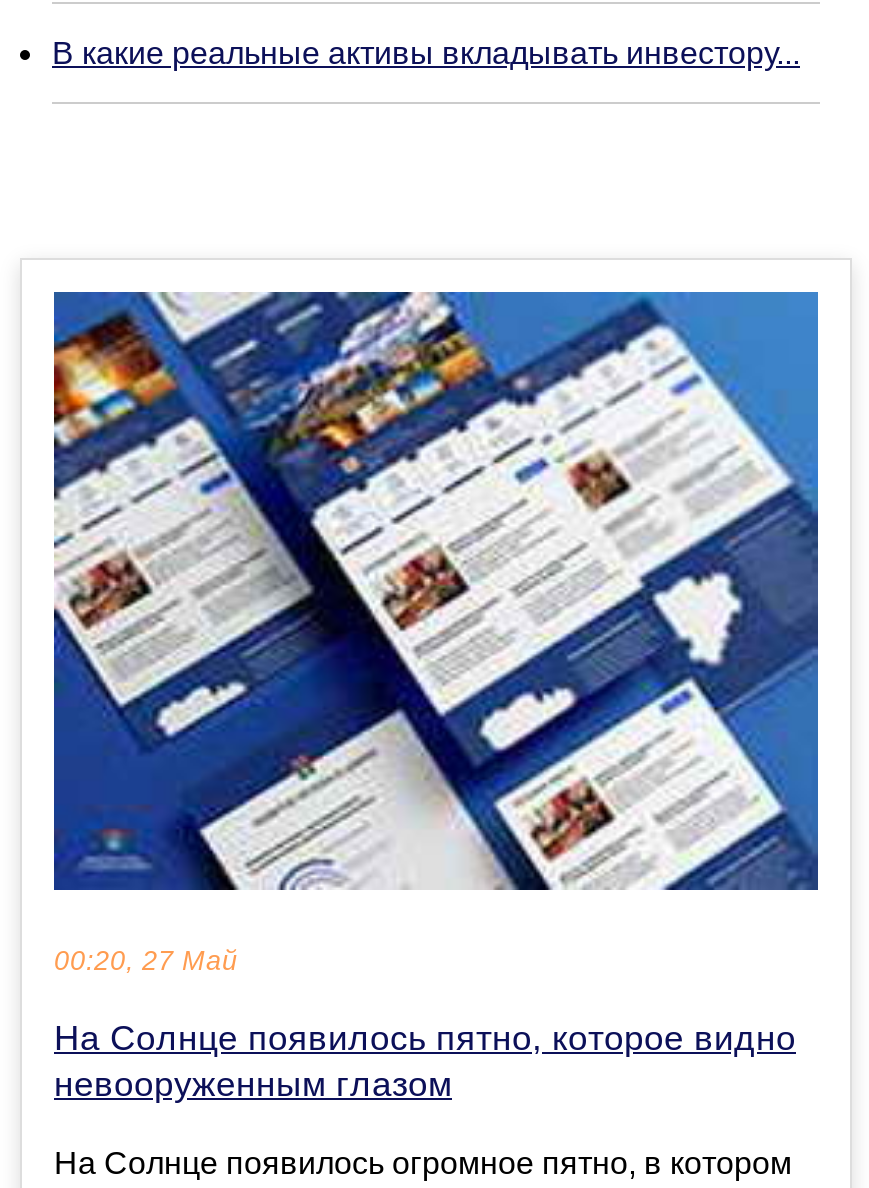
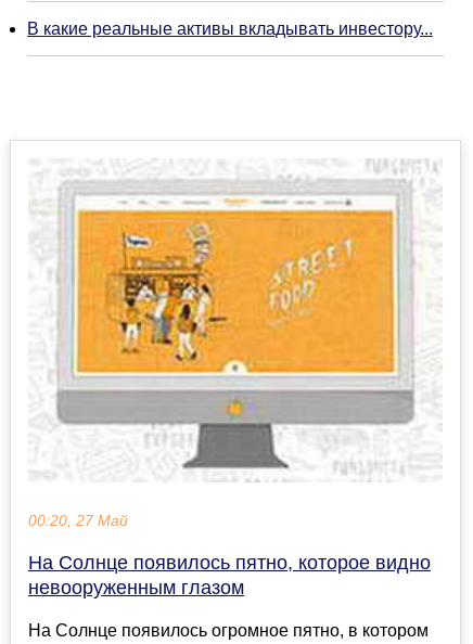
[52,290,820,892] [image] -> [28,158,443,482] [image]

